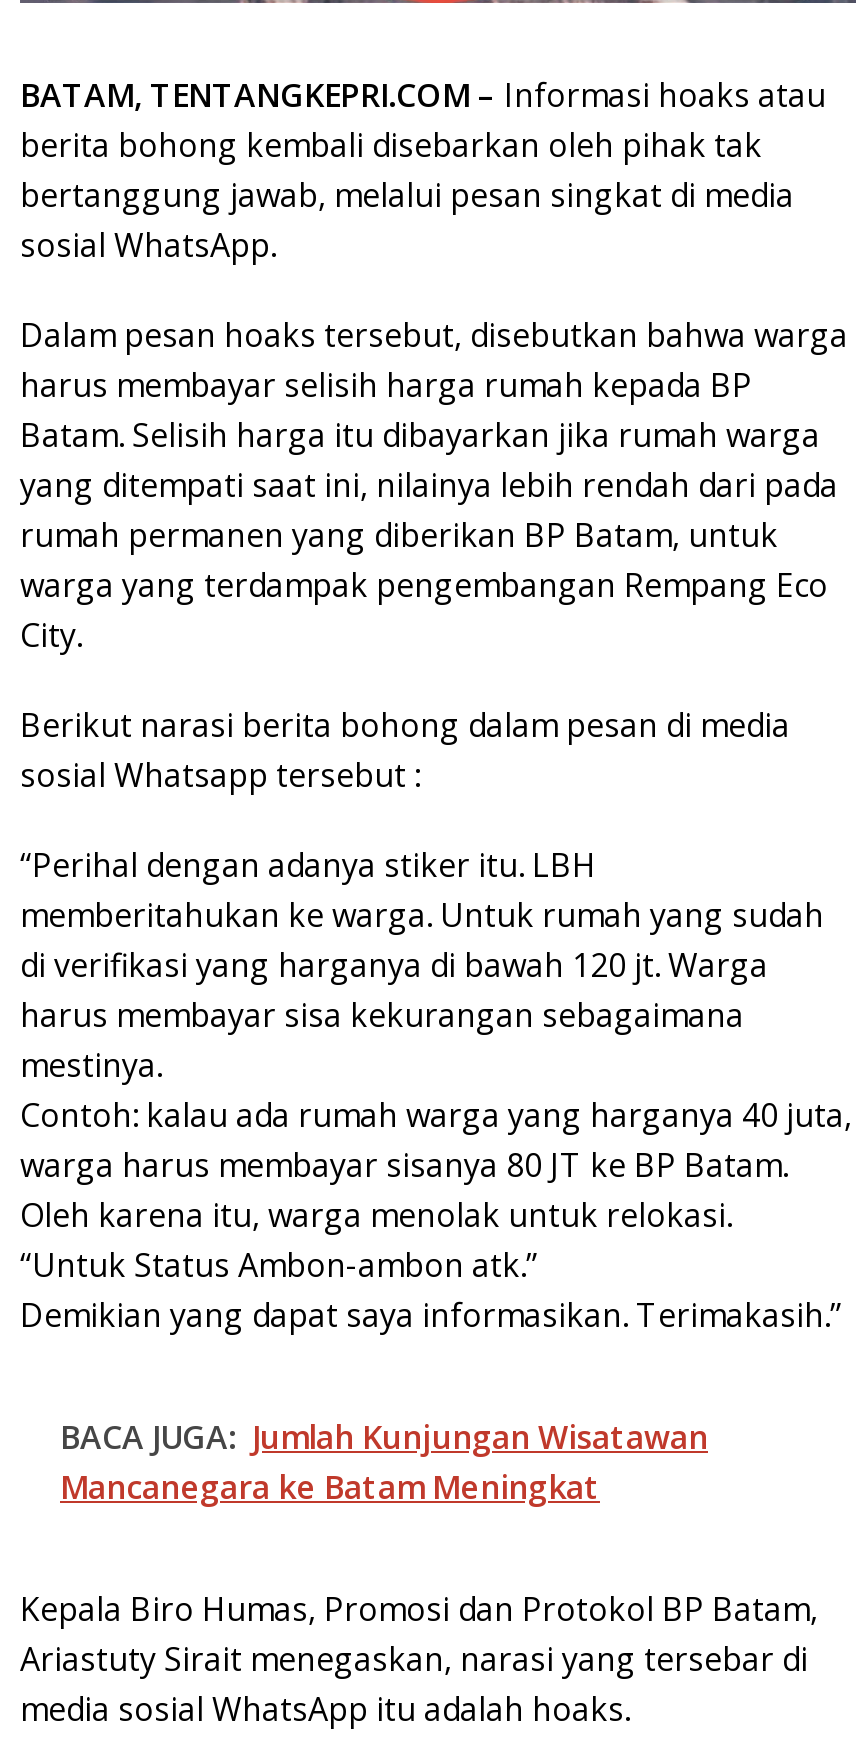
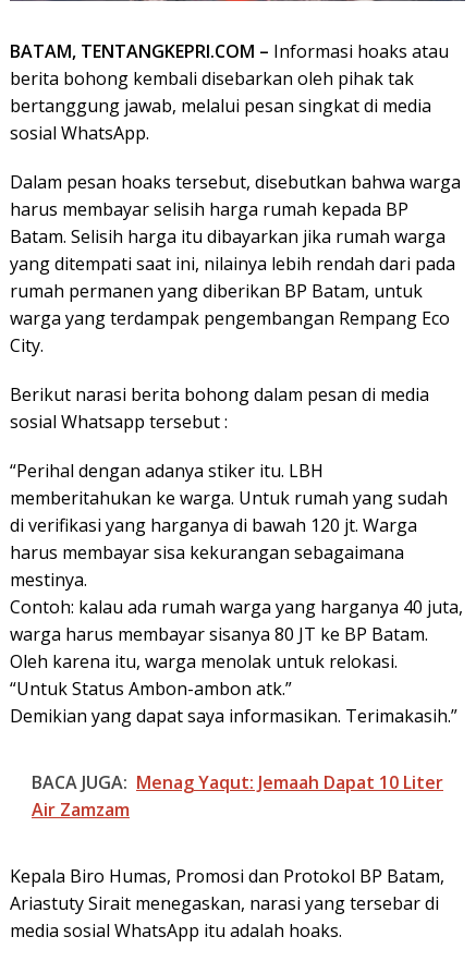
[60,1414,708,1508] BACA JUGA: Jumlah Kunjungan Wisatawan | Mancanegara ke Batam Meningkat -> [32,771,443,822] BACA JUGA: Menag Yaqut: Jemaah Dapat 10 Liter | Air Zamzam

